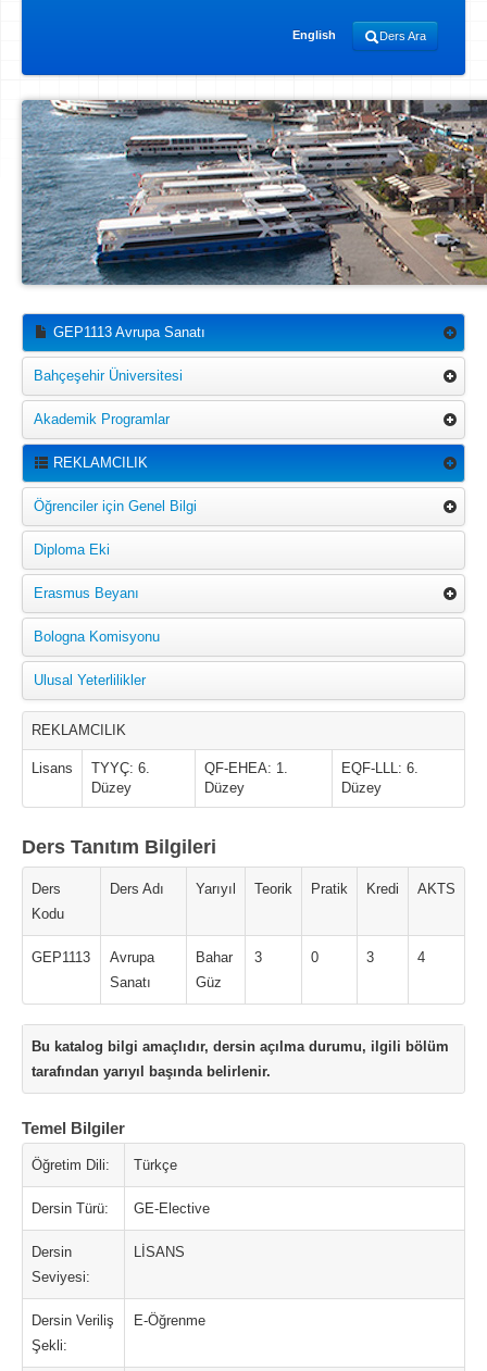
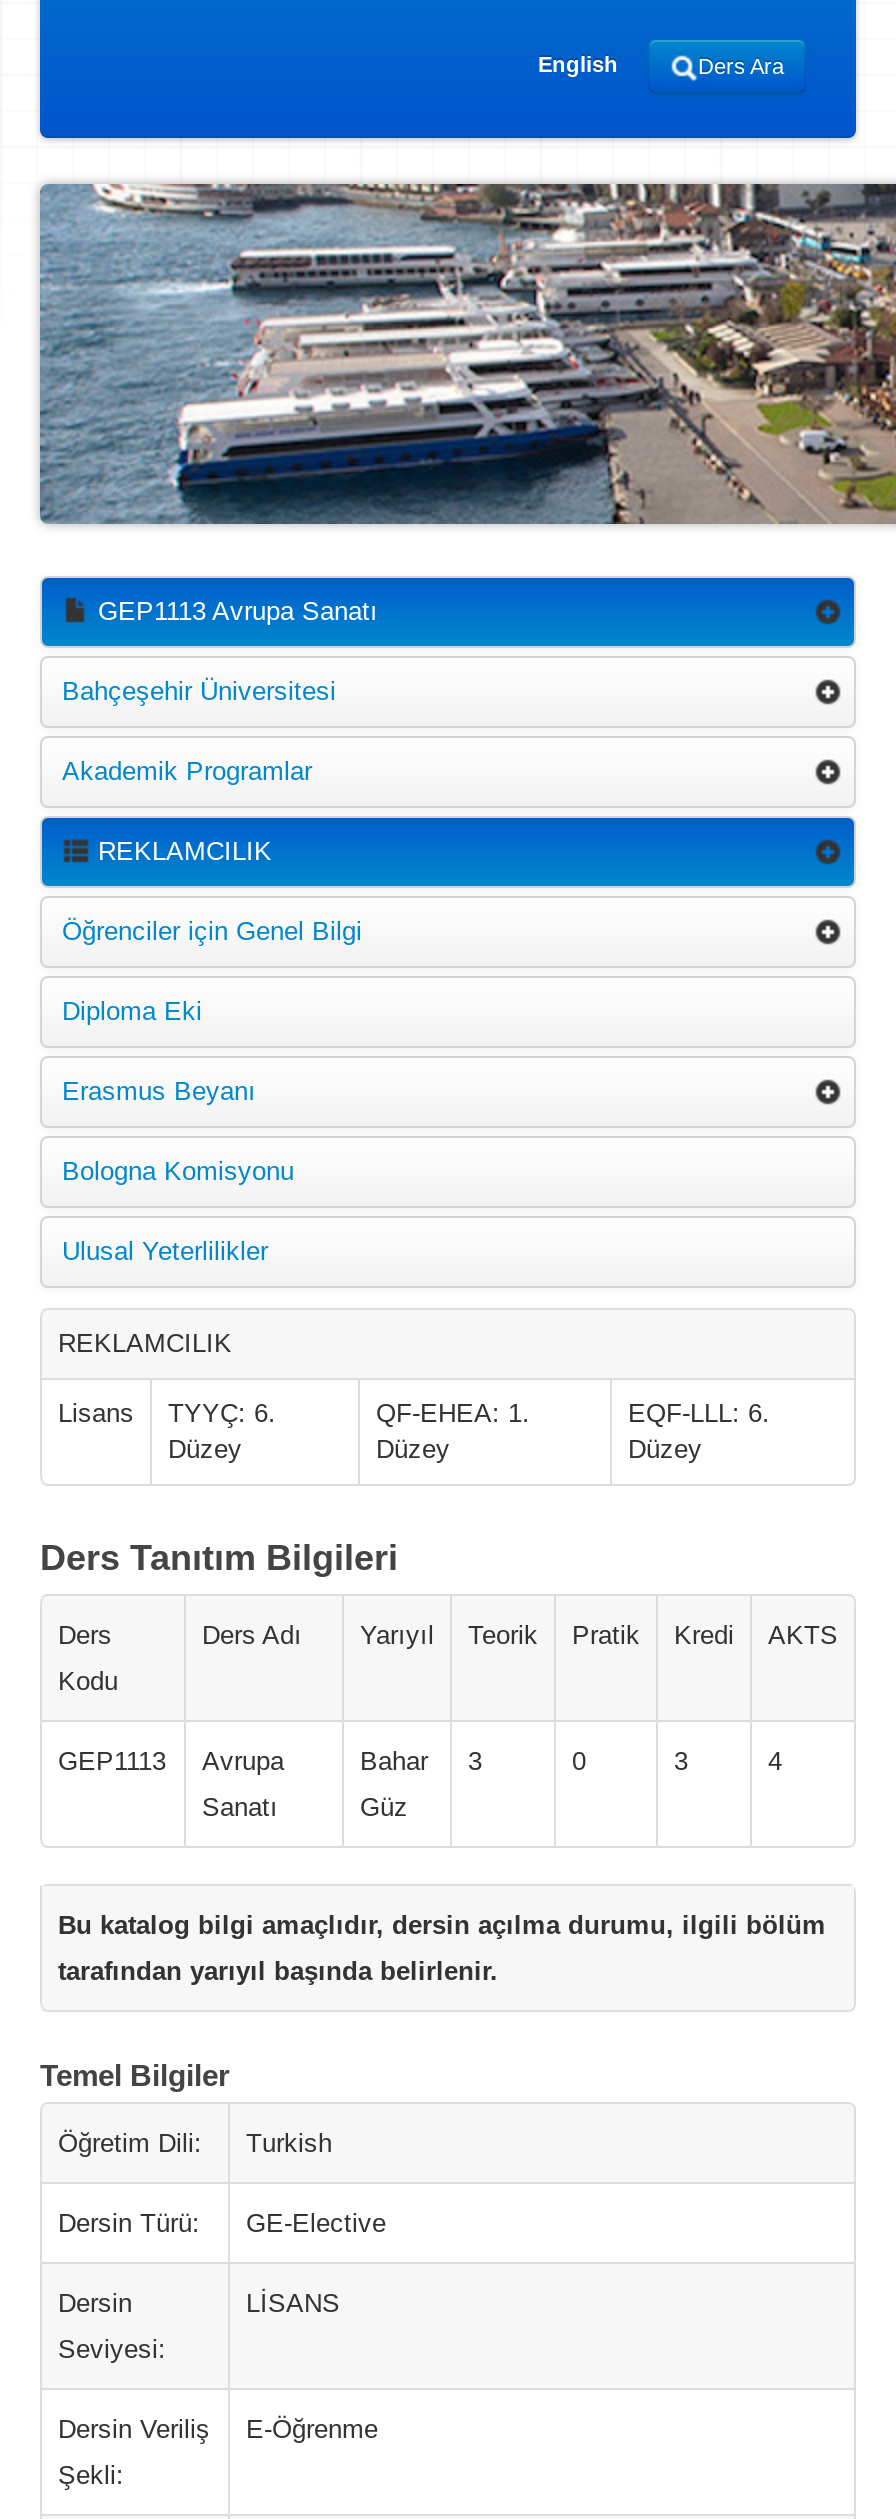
[134,1157,177,1173] Türkçe -> [246,2128,332,2158] Turkish

